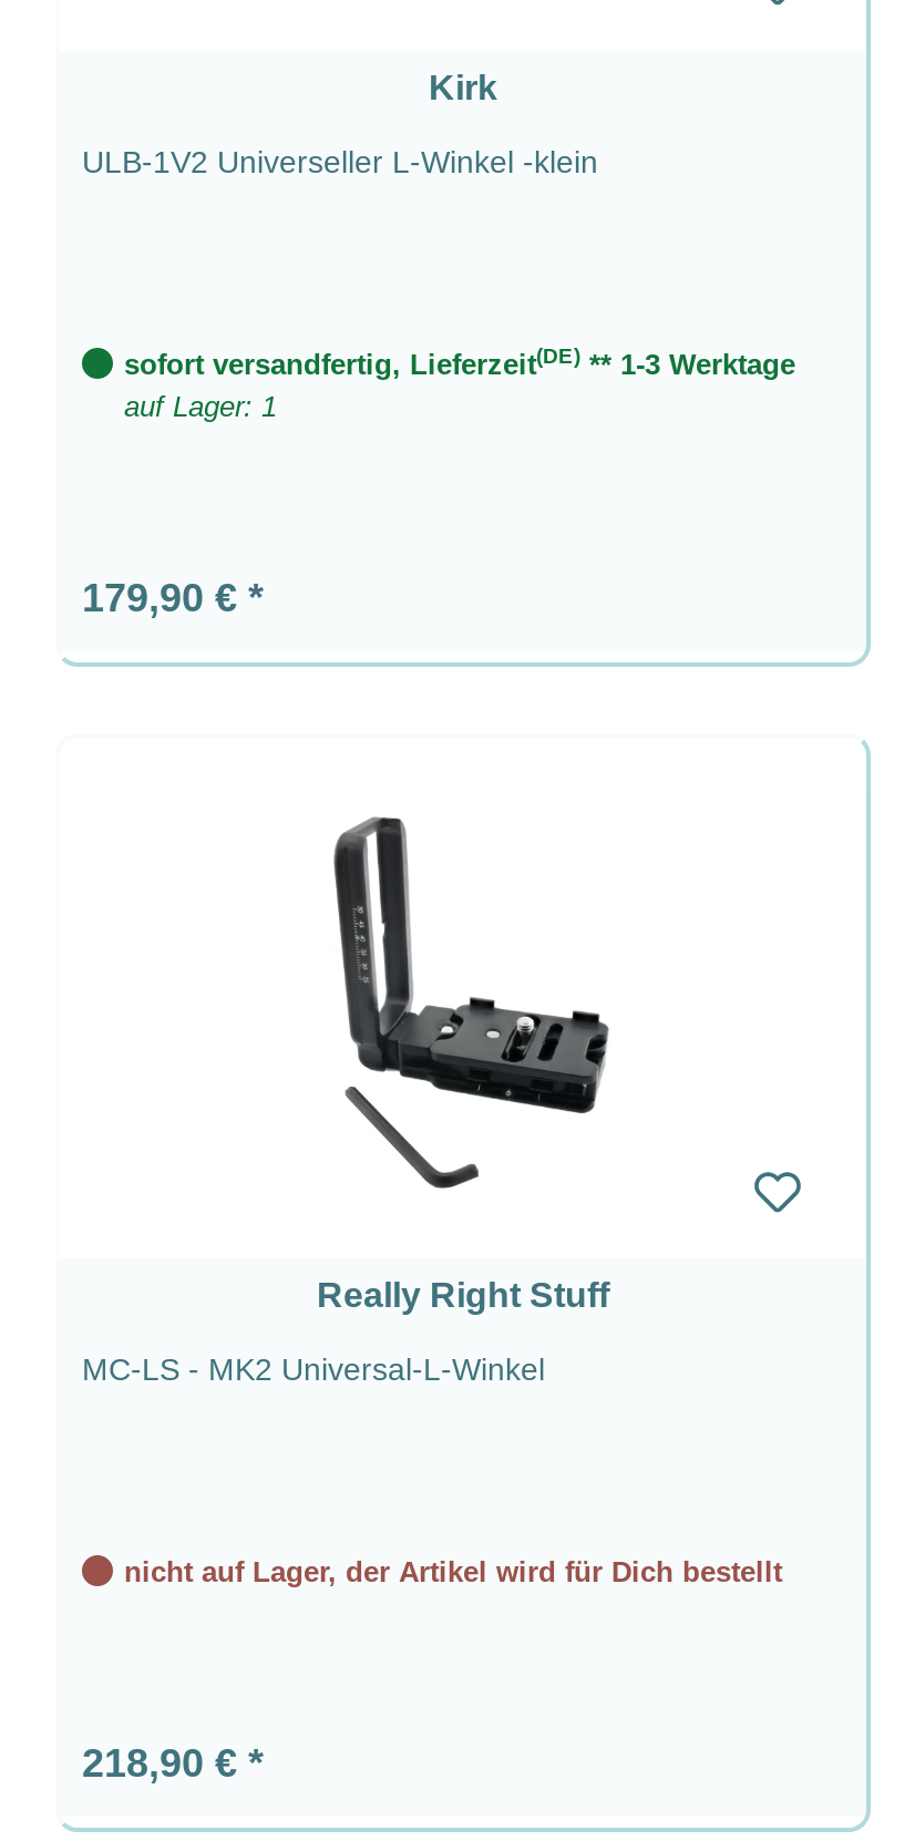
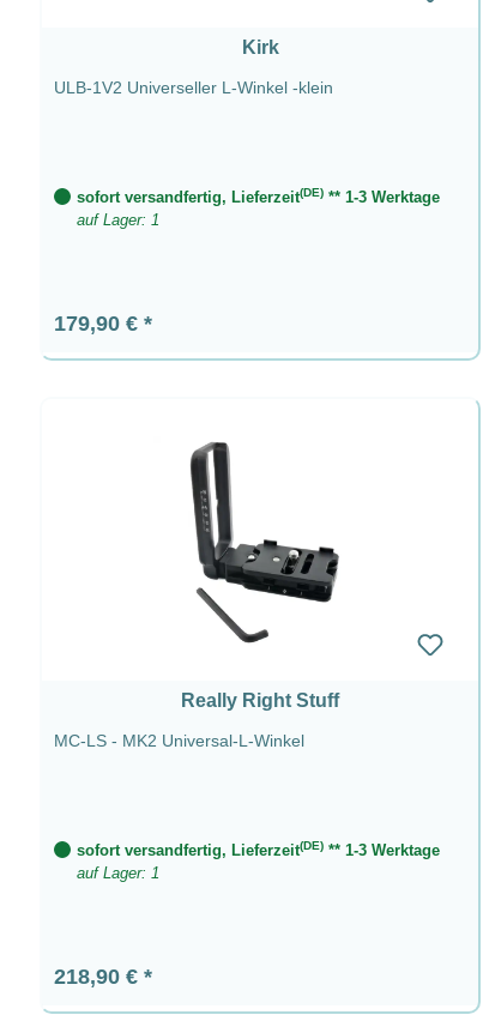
[124,1555,782,1588] nicht auf Lager, der Artikel wird für Dich bestellt -> [77,839,440,882] sofort versandfertig, Lieferzeit(DE) ** 1-3 Werktage | auf Lager: 1

